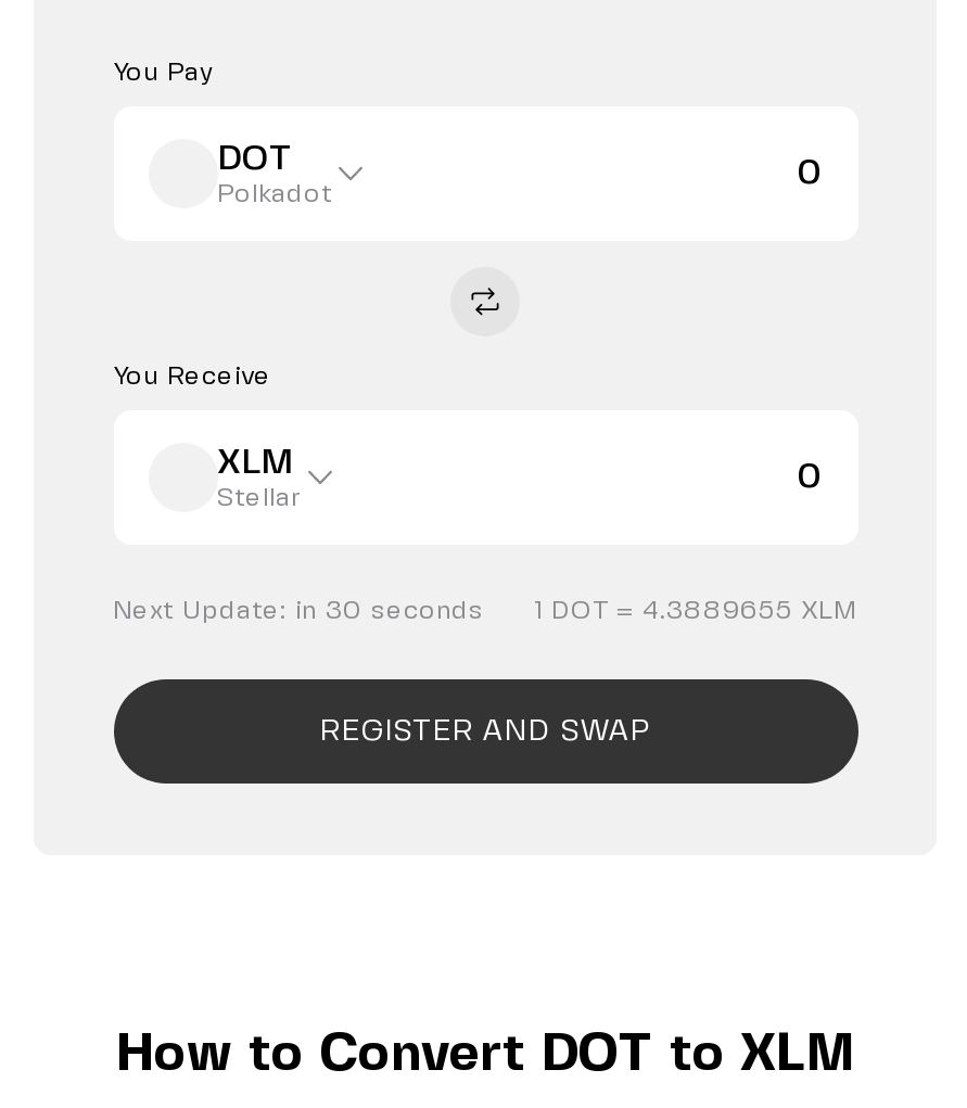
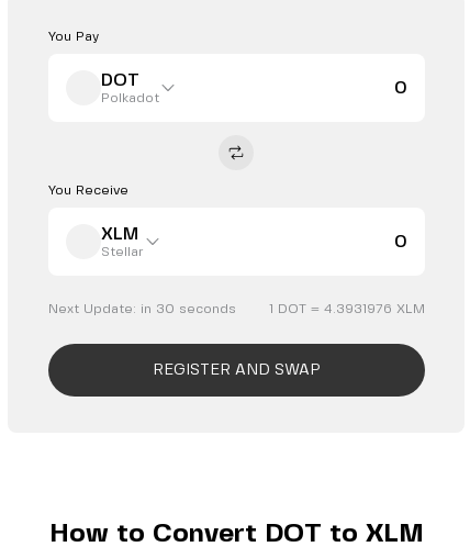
[534,599,857,623] 1 DOT = 4.3889655 XLM -> [268,303,424,315] 1 DOT = 4.3931976 XLM

